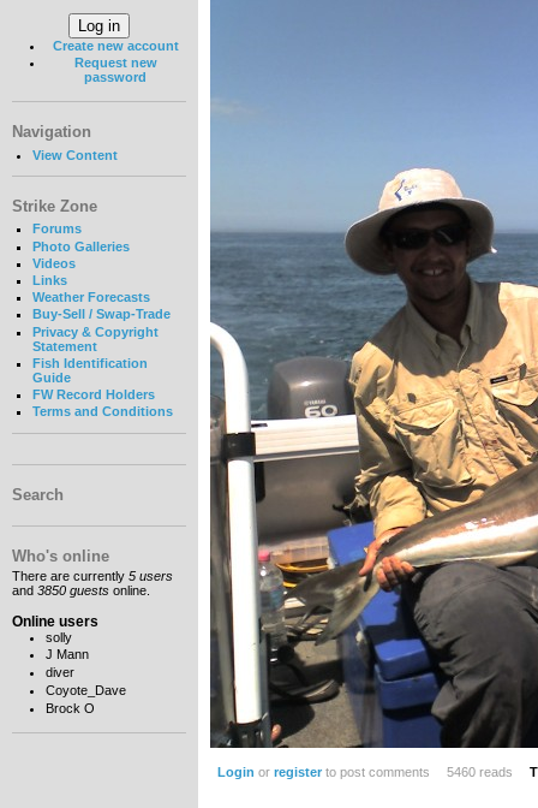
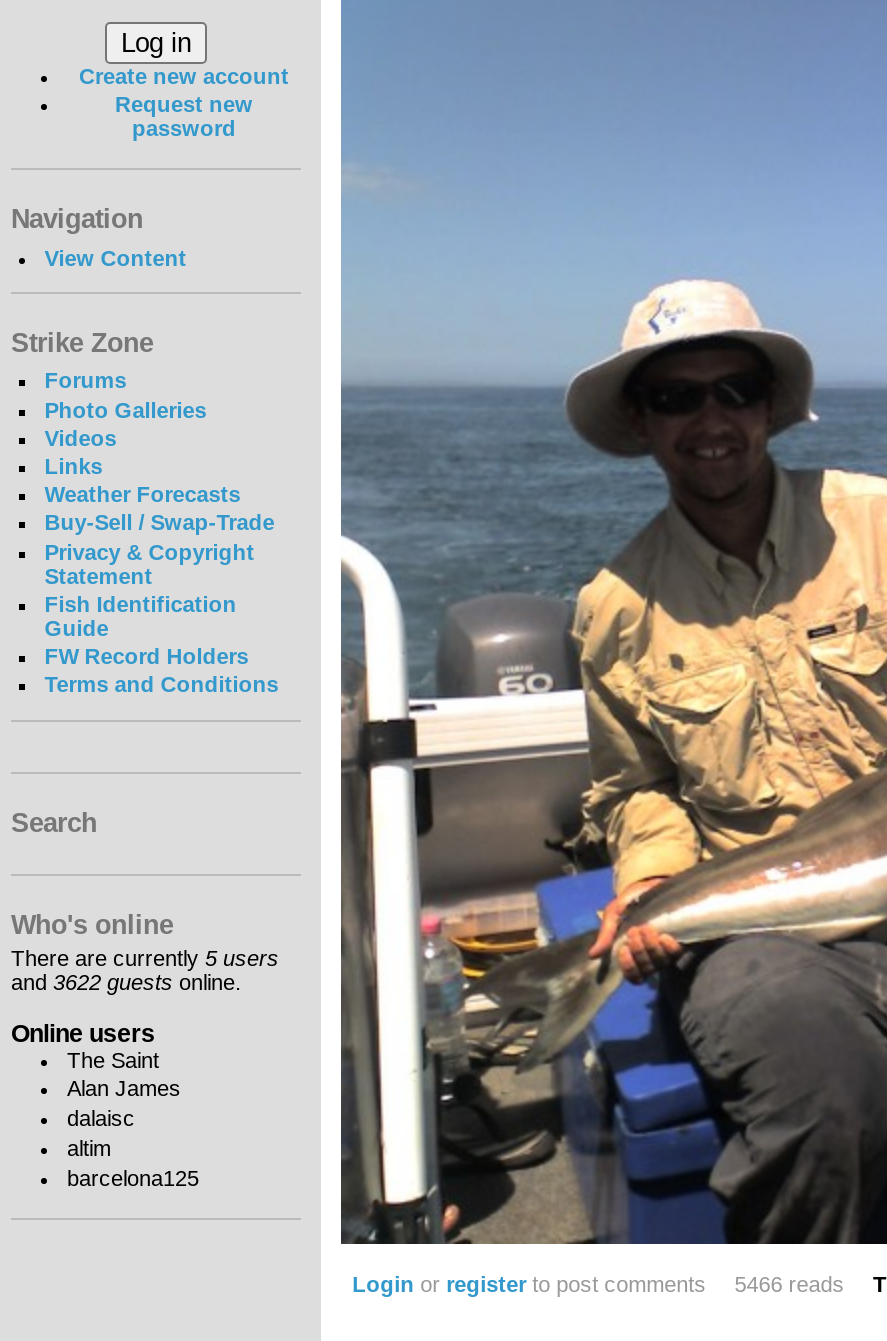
[12,583,150,598] and 3850 guests online. -> [11,970,241,994] and 3622 guests online.
[46,629,126,715] solly | J Mann | diver | Coyote_Dave | Brock O -> [67,1047,199,1189] The Saint | Alan James | dalaisc | altim | barcelona125
[446,765,513,779] 5460 reads -> [735,1272,845,1296] 5466 reads

